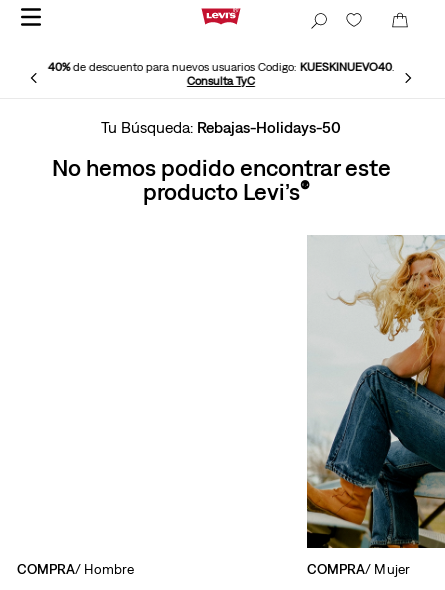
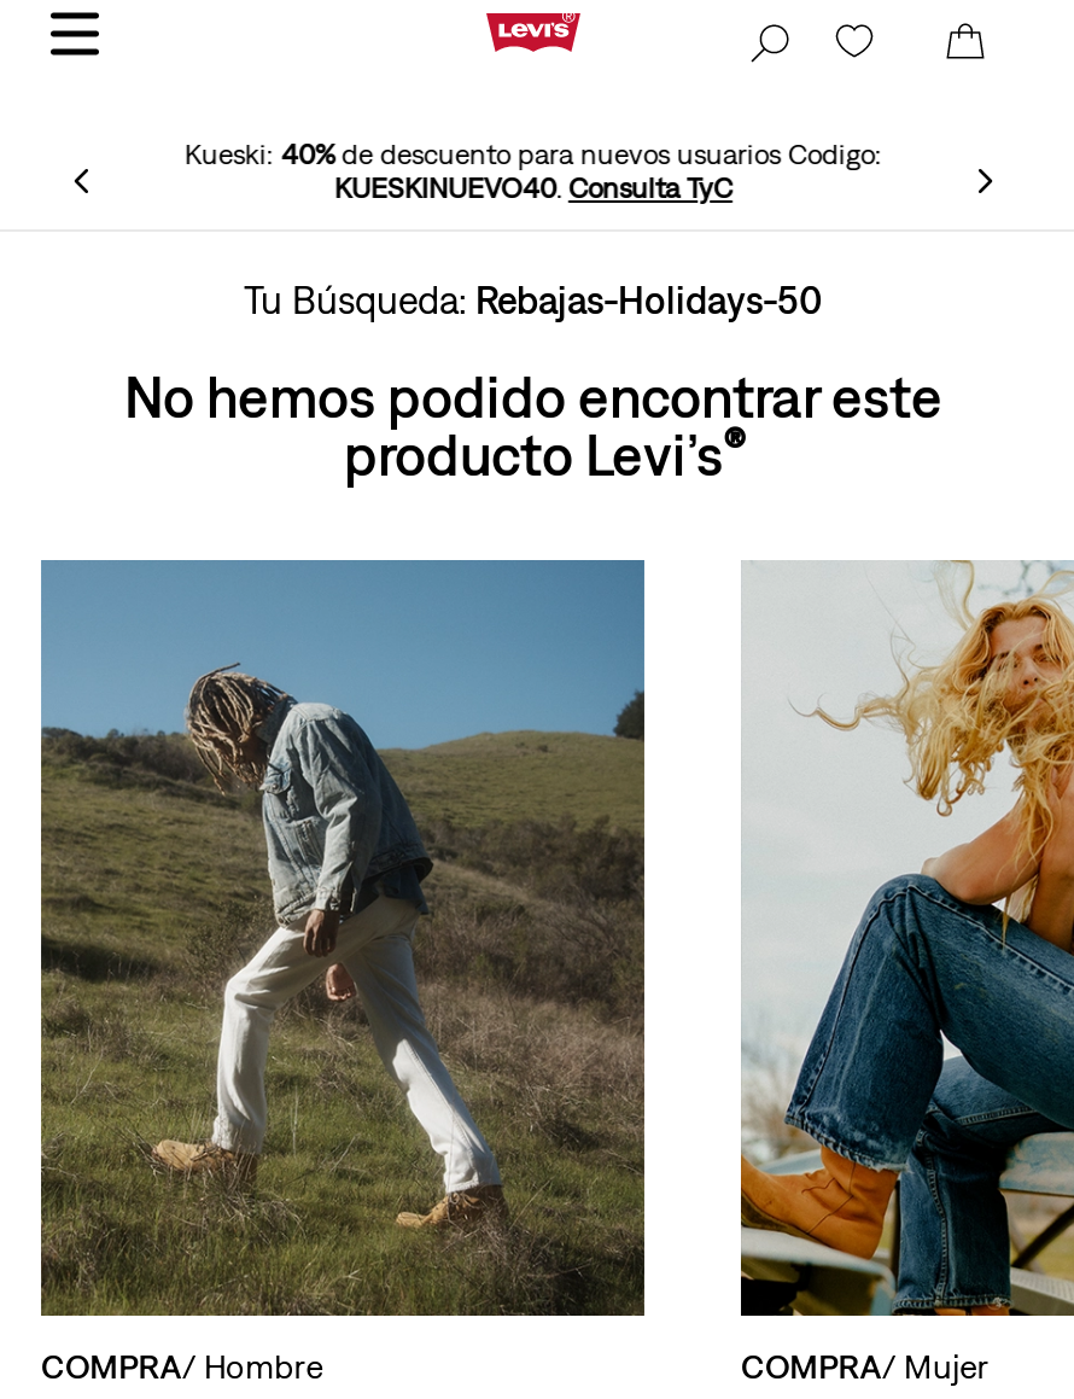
[48,60,392,88] 40%de descuento para nuevos usuarios Codigo: KUESKINUEVO40 | Consulta TyC -> [185,138,882,205] Kueski: 40% de descuento para nuevos usuarios Codigo: | KUESKINUEVO40. Consulta TyC
none -> [39,558,647,1318] [image]

